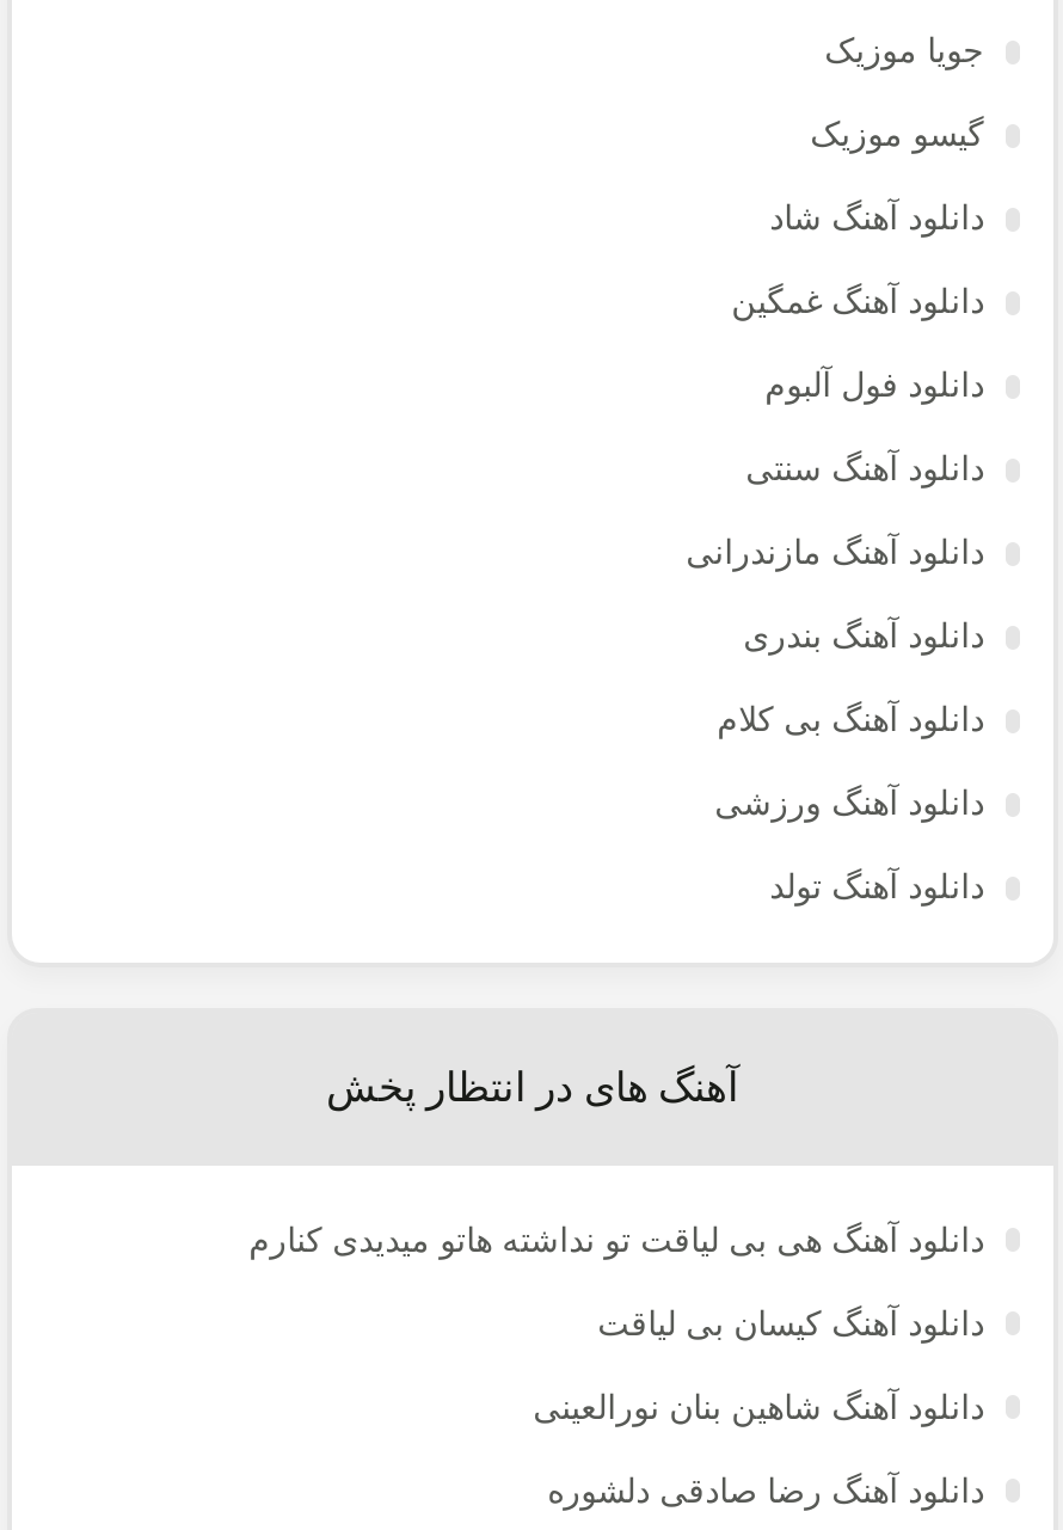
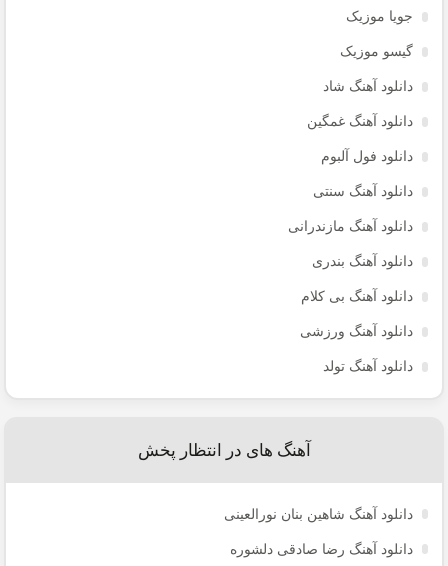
[249,1222,984,1342] دانلود آهنگ هی بی لیاقت تو نداشته هاتو میدیدی کنارم | دانلود آهنگ کیسان بی لیاقت -> none

